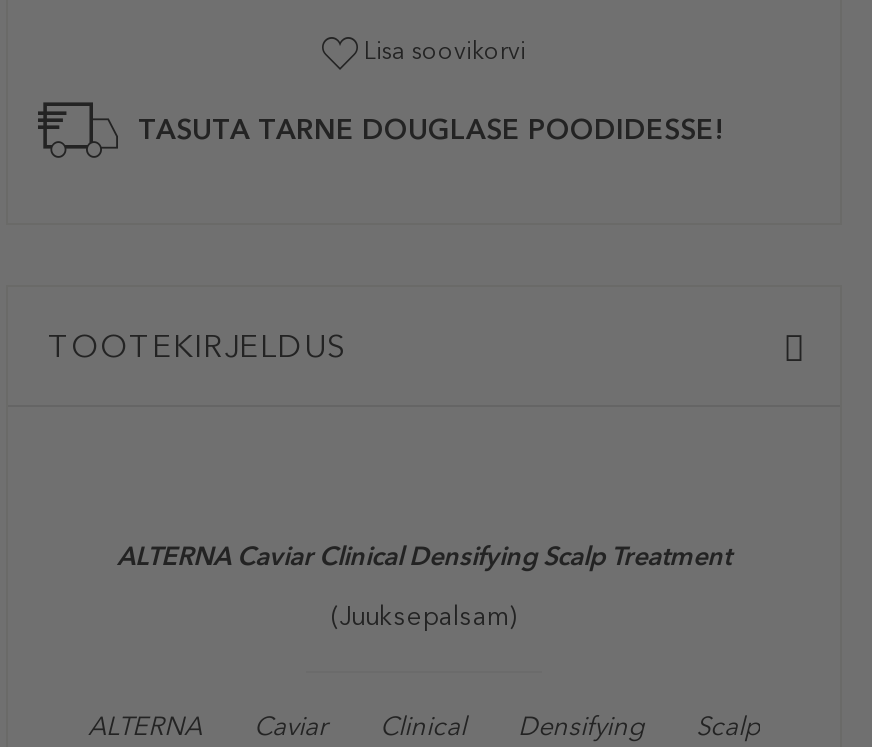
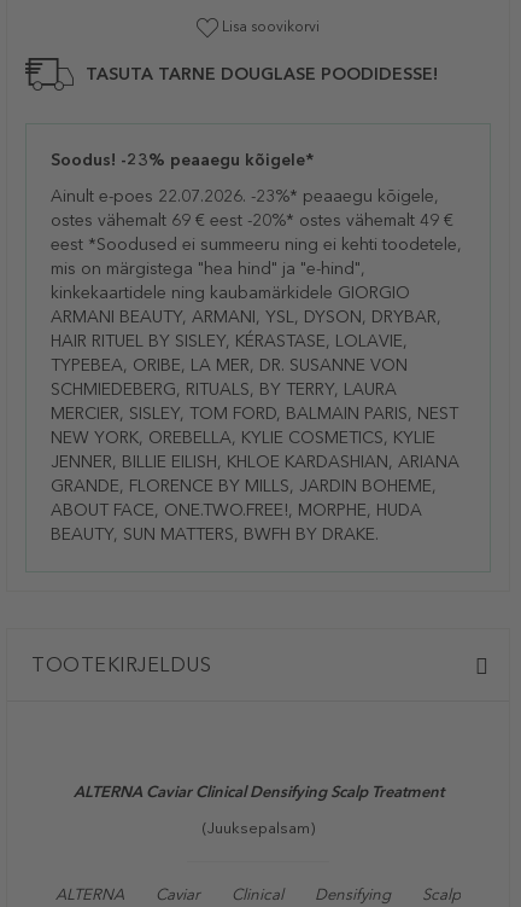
none -> [51,150,462,545] Soodus! -23% peaaegu kõigele* | Ainult e-poes 22.07.2026. -23%* peaaegu kõigele, | ostes vähemalt 69 € eest -20%* ostes vähemalt 49 € | eest *Soodused ei summeeru ning ei kehti toodetele, | mis on märgistega "hea hind" ja "e-hind", | kinkekaartidele ning kaubamärkidele GIORGIO | ARMANI BEAUTY, ARMANI, YSL, DYSON, DRYBAR, | HAIR RITUEL BY SISLEY, KÉRASTASE, LOLAVIE, | TYPEBEA, ORIBE, LA MER, DR. SUSANNE VON | SCHMIEDEBERG, RITUALS, BY TERRY, LAURA | MERCIER, SISLEY, TOM FORD, BALMAIN PARIS, NEST | NEW YORK, OREBELLA, KYLIE COSMETICS, KYLIE | JENNER, BILLIE EILISH, KHLOE KARDASHIAN, ARIANA | GRANDE, FLORENCE BY MILLS, JARDIN BOHEME, | ABOUT FACE, ONE.TWO.FREE!, MORPHE, HUDA | BEAUTY, SUN MATTERS, BWFH BY DRAKE.

